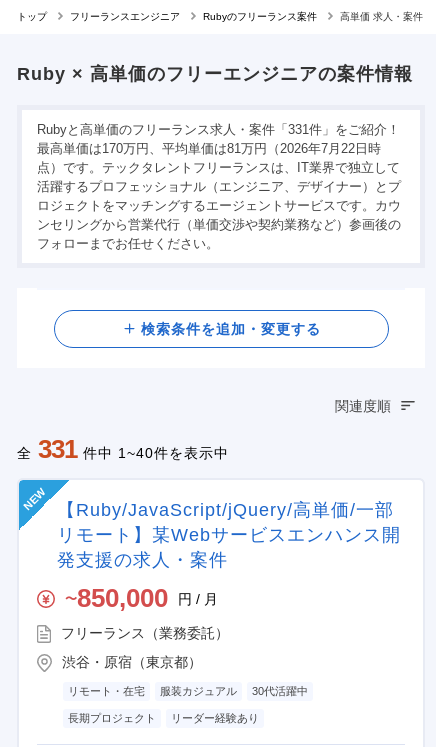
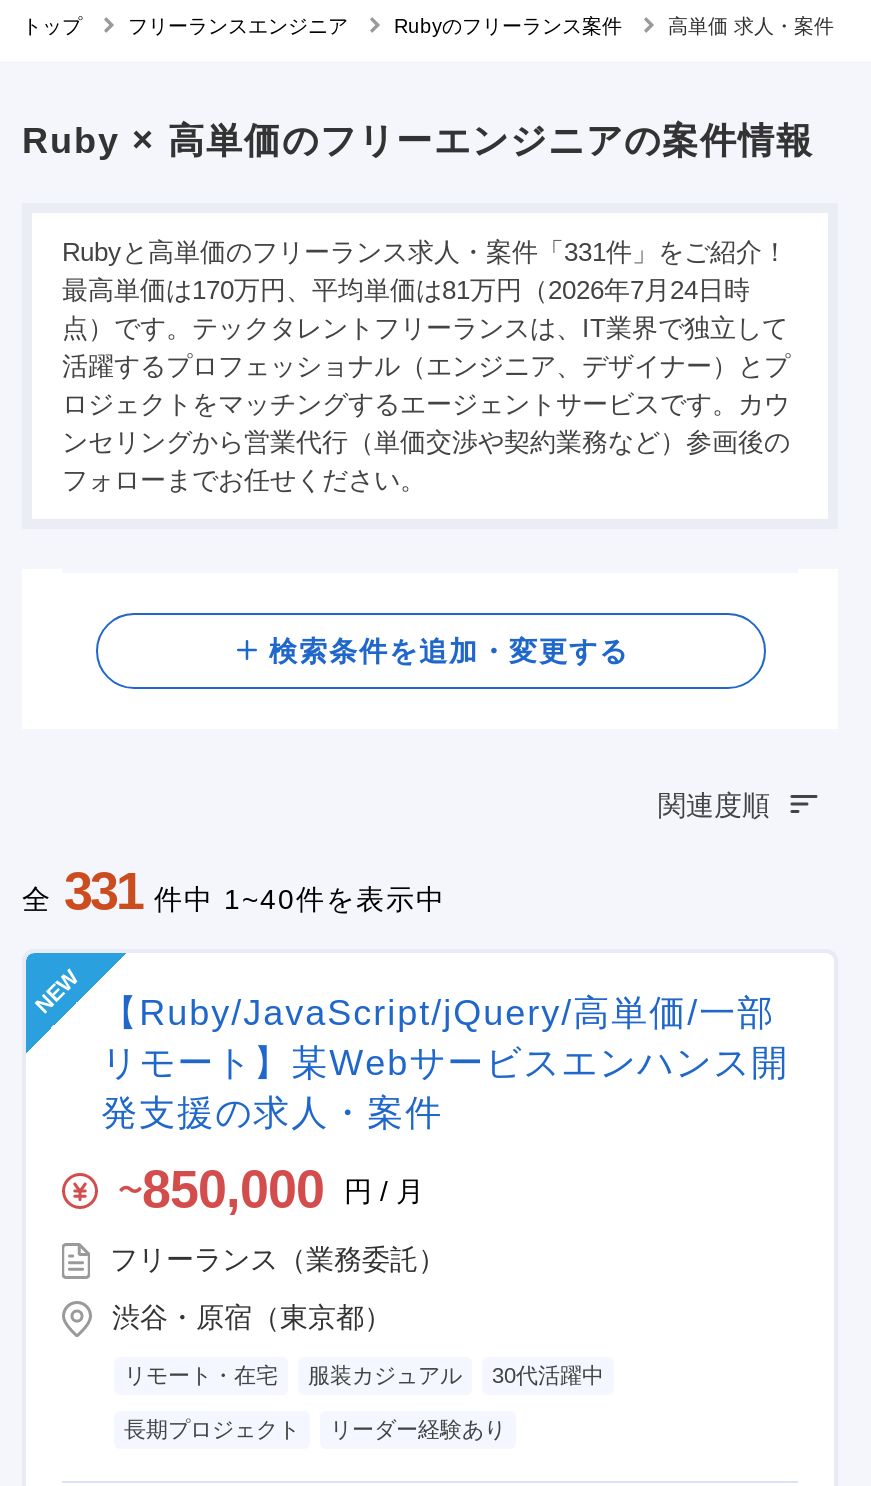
[37,141,381,156] 最高単価は170万円、平均単価は81万円（2026年7月22日時 -> [62,275,750,305] 最高単価は170万円、平均単価は81万円（2026年7月24日時

